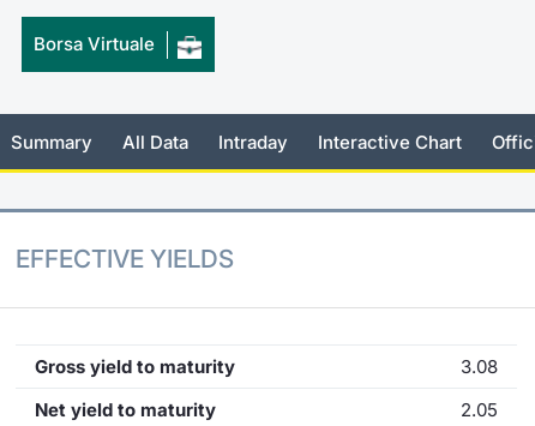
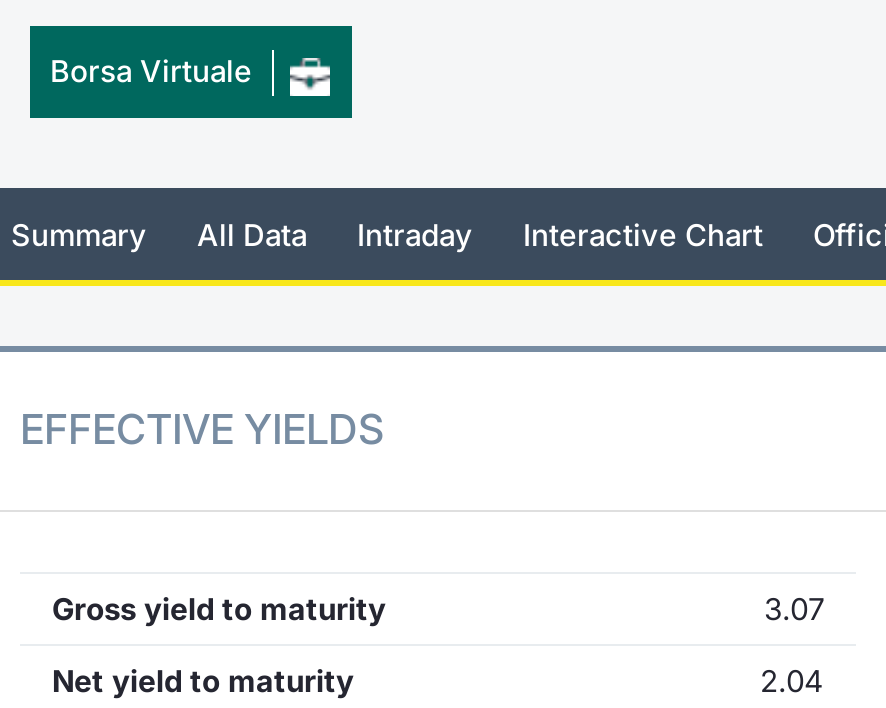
[461,355,498,377] 3.08 -> [764,589,824,627] 3.07
[461,398,498,421] 2.05 -> [760,661,824,699] 2.04

